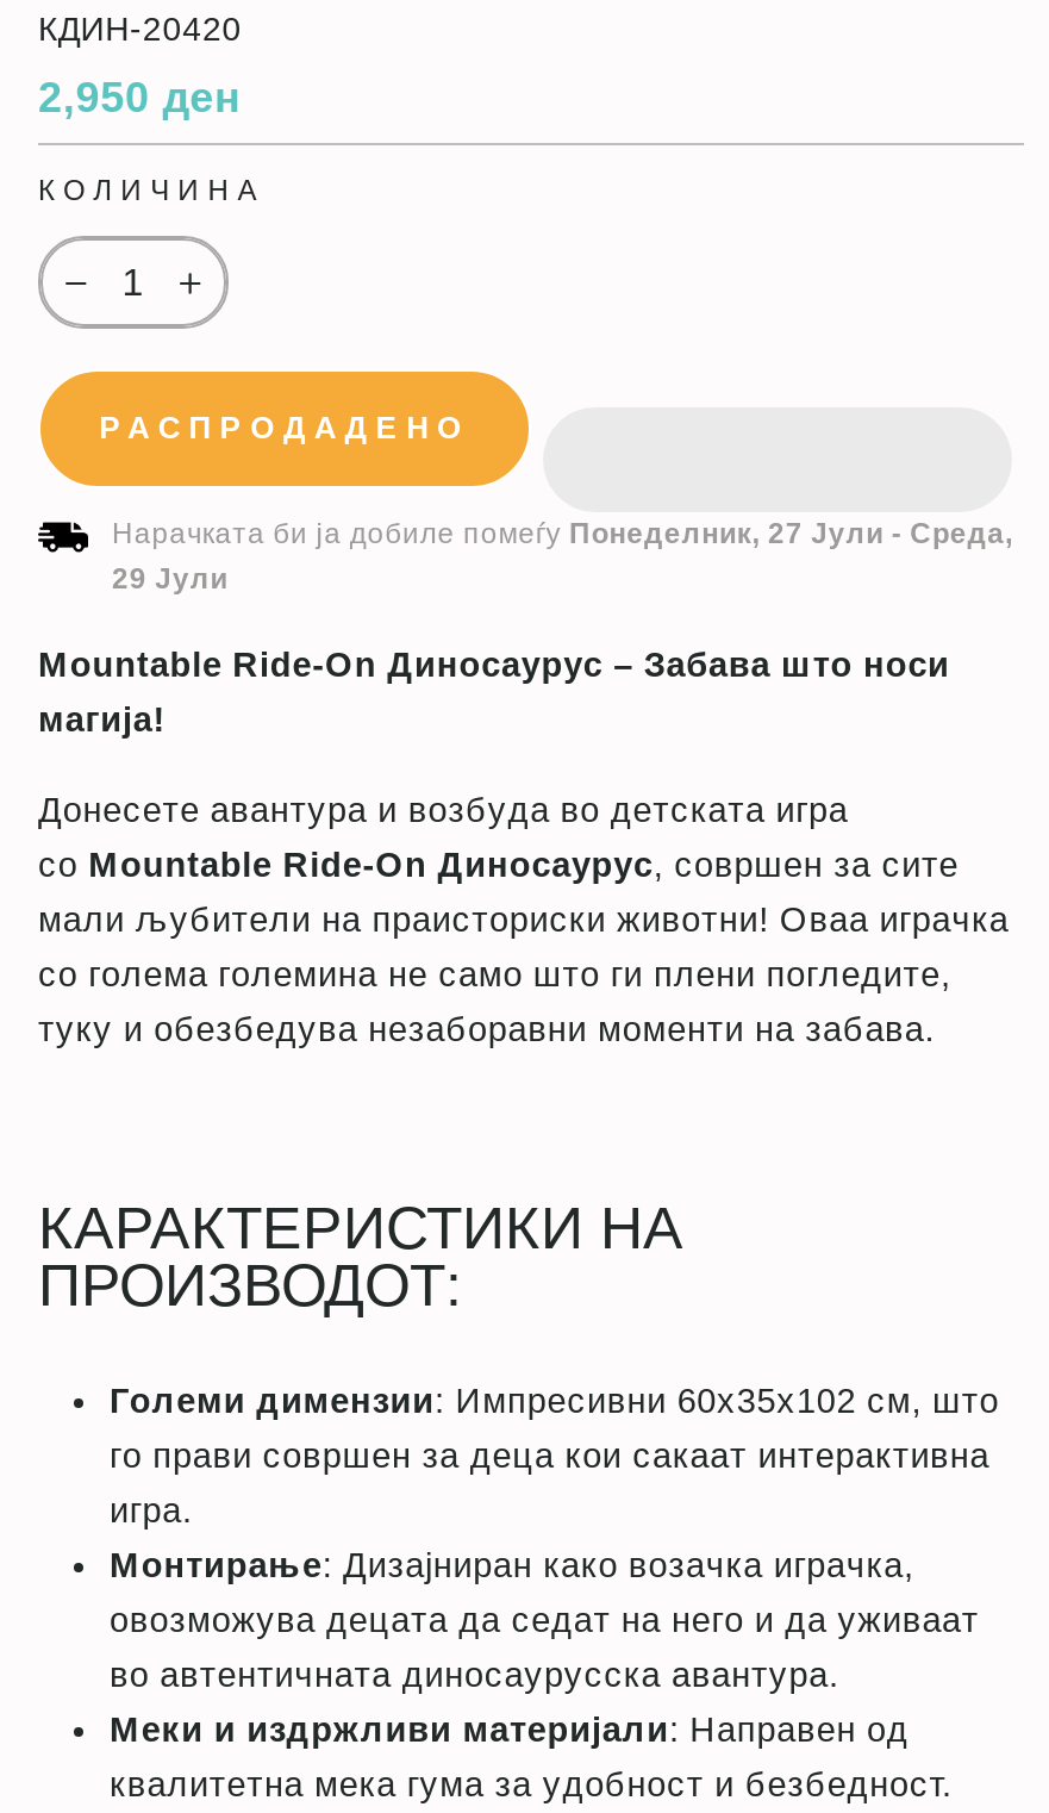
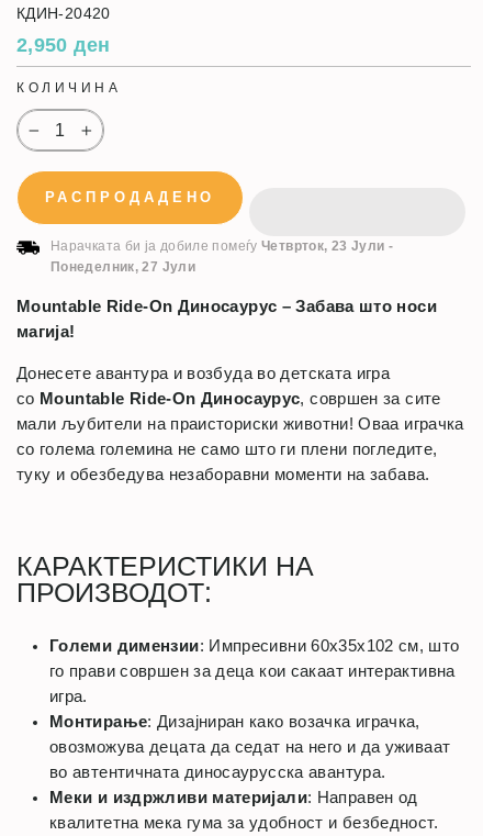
[112,517,1013,596] Нарачката би ја добиле помеѓу Понеделник, 27 Јули - Среда, | 29 Јули -> [50,238,393,275] Нарачката би ја добиле помеѓу Четврток, 23 Јули - | Понеделник, 27 Јули

